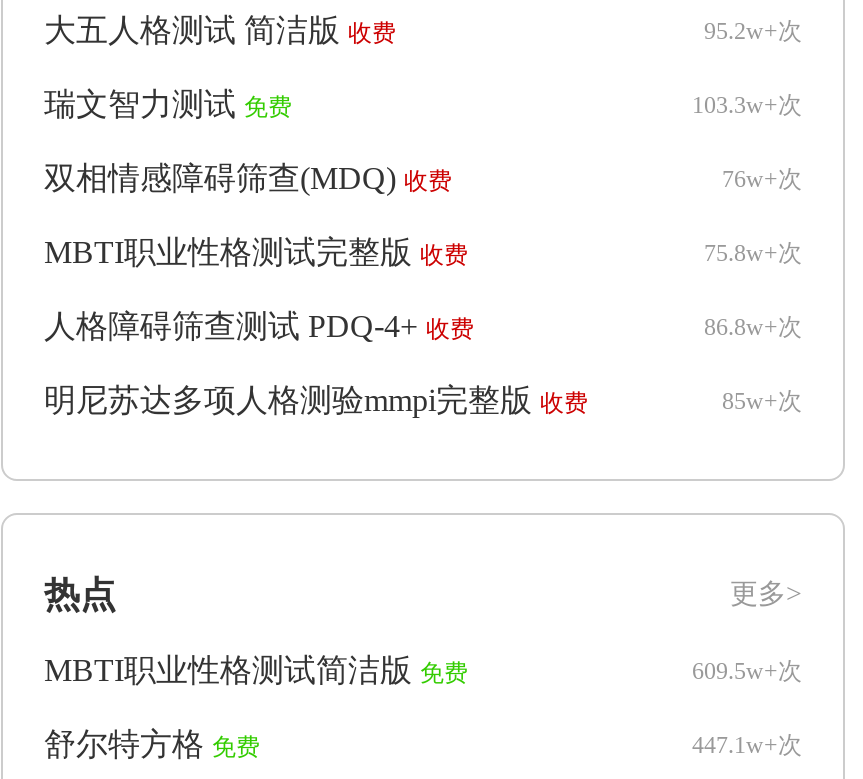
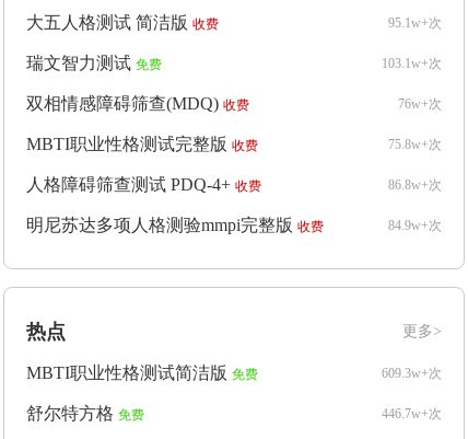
[704,18,802,46] 95.2w+次 -> [388,16,441,31] 95.1w+次
[692,92,802,120] 103.3w+次 -> [381,56,441,72] 103.1w+次
[722,388,802,416] 85w+次 -> [388,218,441,234] 84.9w+次
[692,658,802,686] 609.5w+次 -> [381,366,441,382] 609.3w+次
[692,732,802,760] 447.1w+次 -> [381,407,441,422] 446.7w+次

